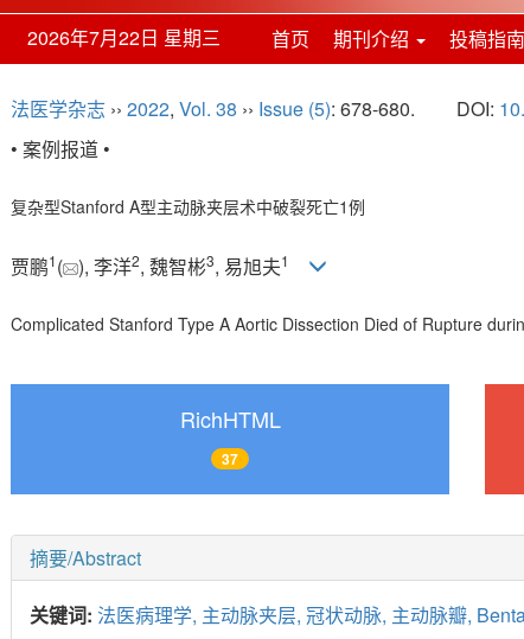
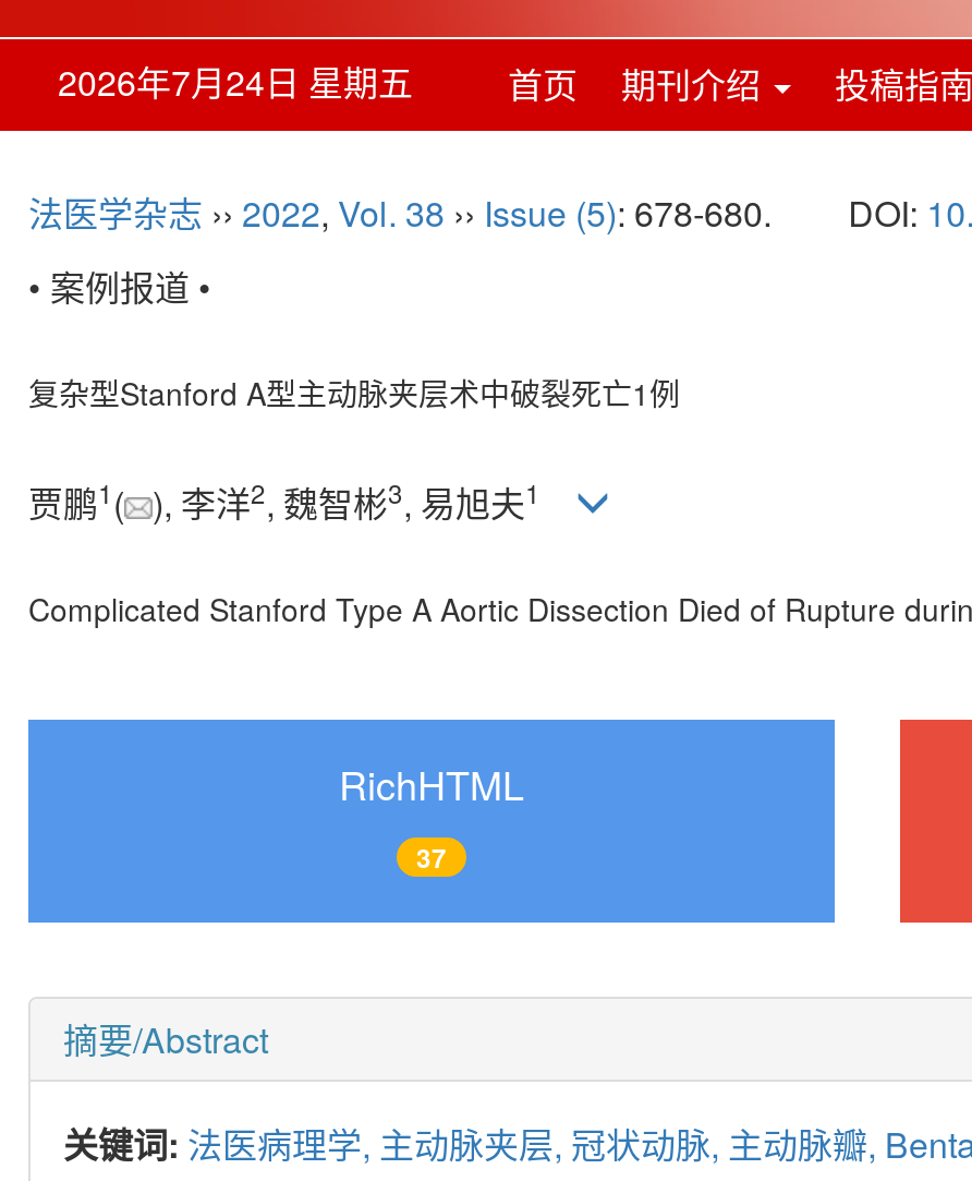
[27,24,220,51] 2026年7月22日 星期三 -> [58,57,413,107] 2026年7月24日 星期五

